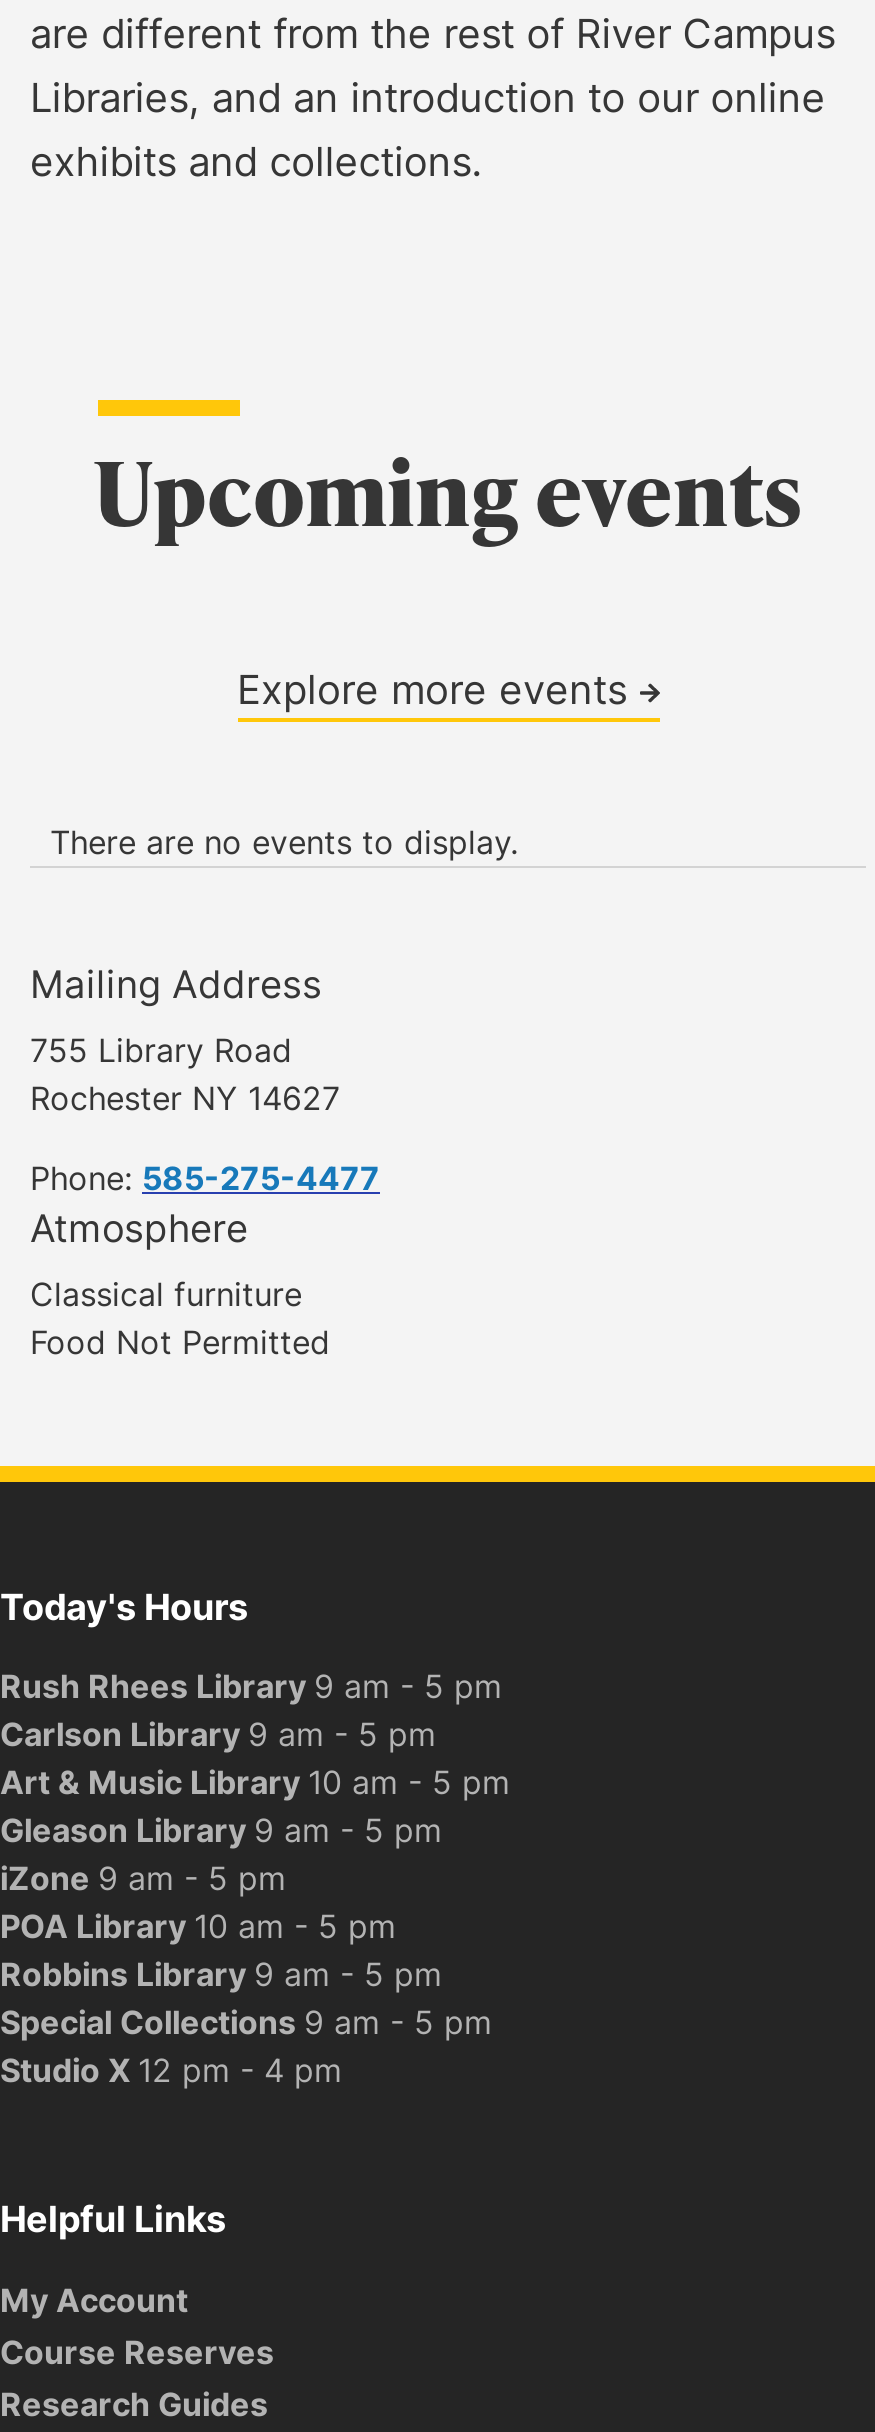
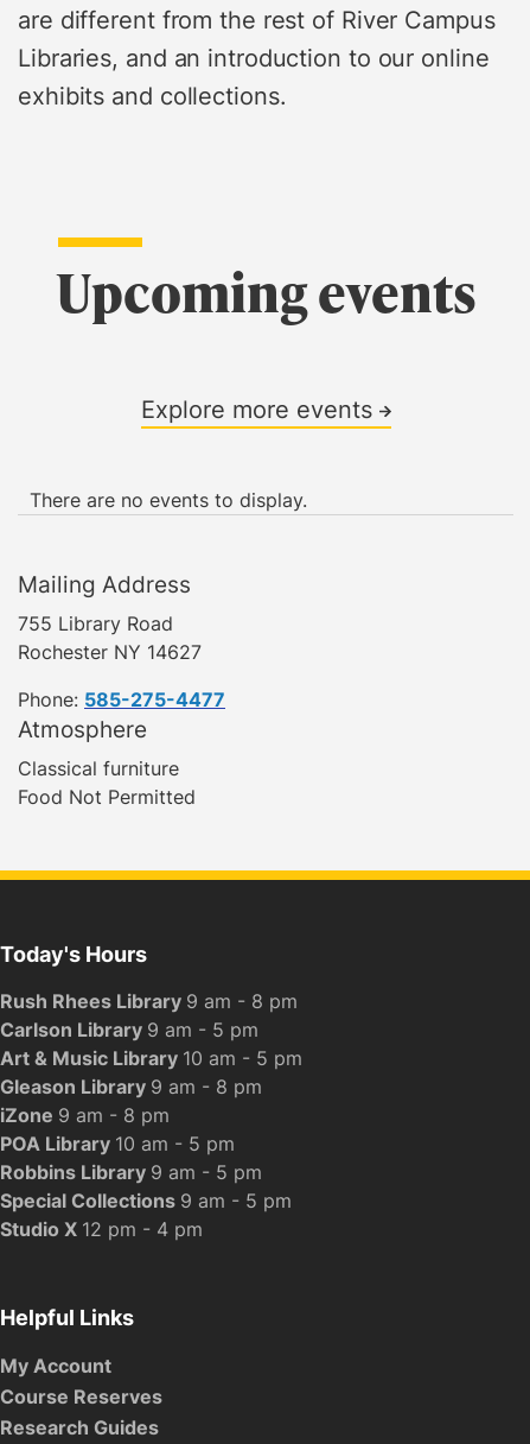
[0,1664,502,1708] Rush Rhees Library 9 am - 5 pm -> [0,988,298,1014] Rush Rhees Library 9 am - 8 pm
[0,1808,442,1852] Gleason Library 9 am - 5 pm -> [0,1074,262,1100] Gleason Library 9 am - 8 pm
[0,1856,286,1900] iZone 9 am - 5 pm -> [0,1102,170,1128] iZone 9 am - 8 pm

